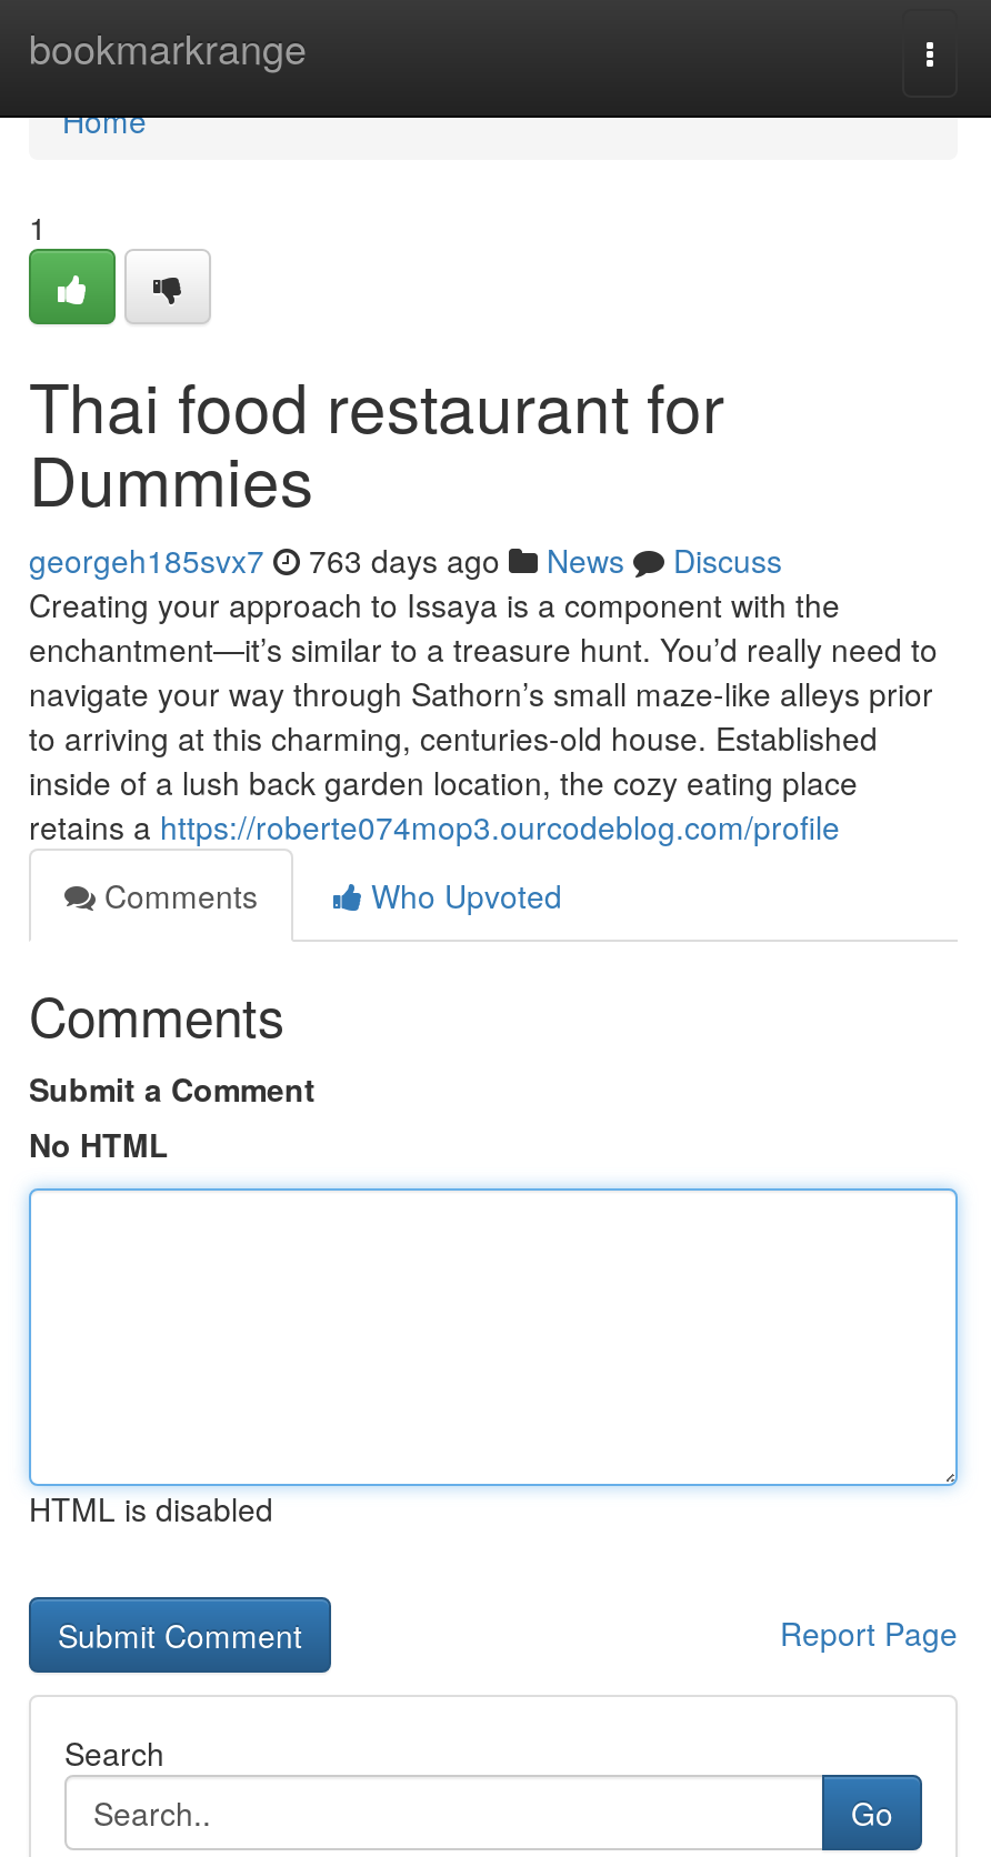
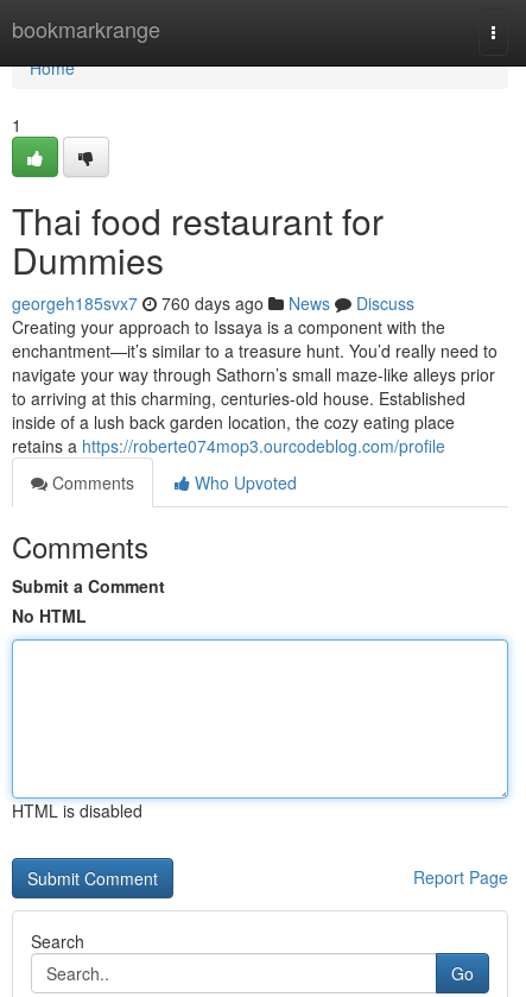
[29,538,782,582] georgeh185svx7 763 days ago News Discuss -> [12,291,414,315] georgeh185svx7 760 days ago News Discuss

